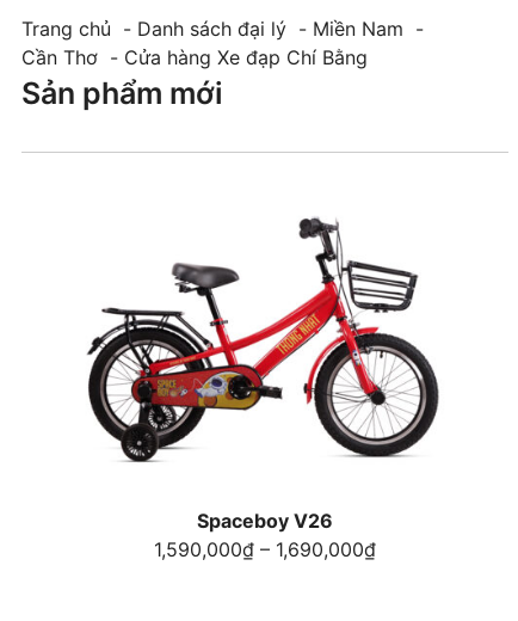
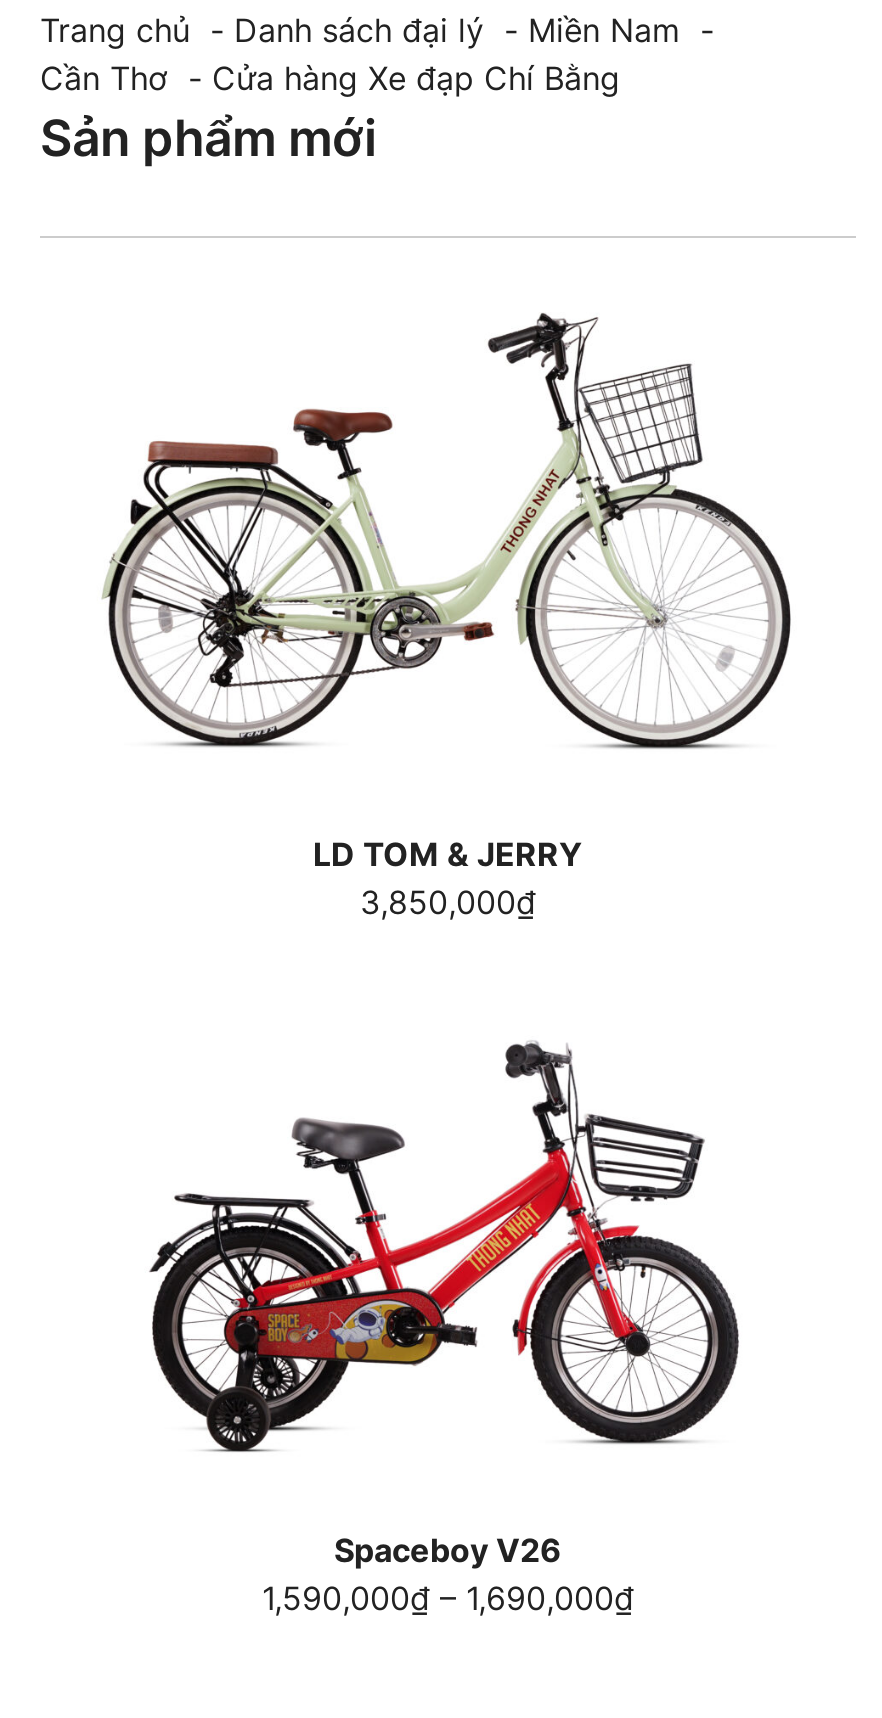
none -> [102,312,792,750] [image]
none -> [313,834,583,922] LD TOM & JERRY | 3,850,000₫

